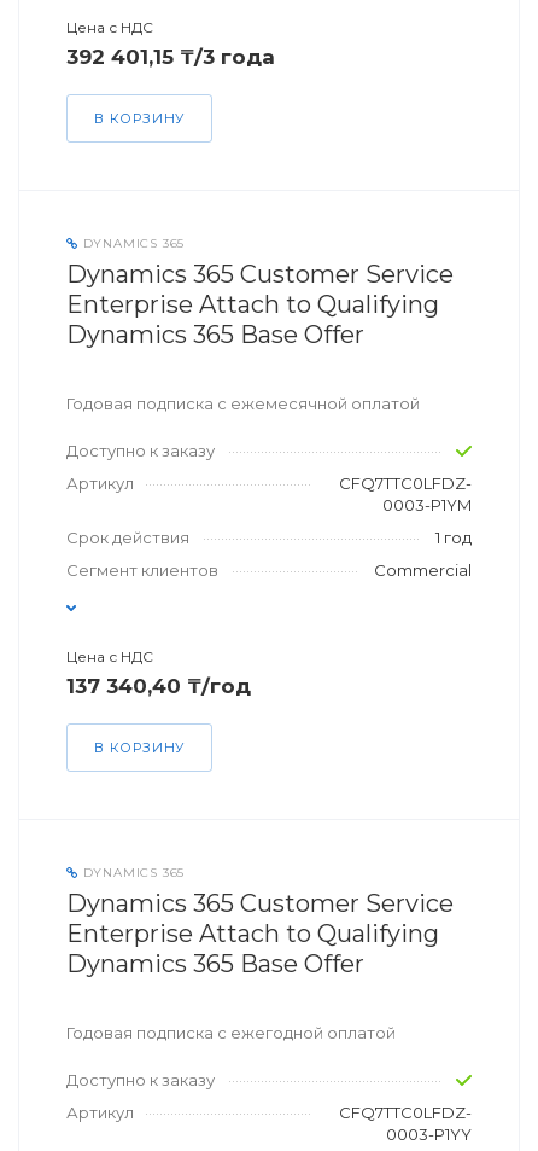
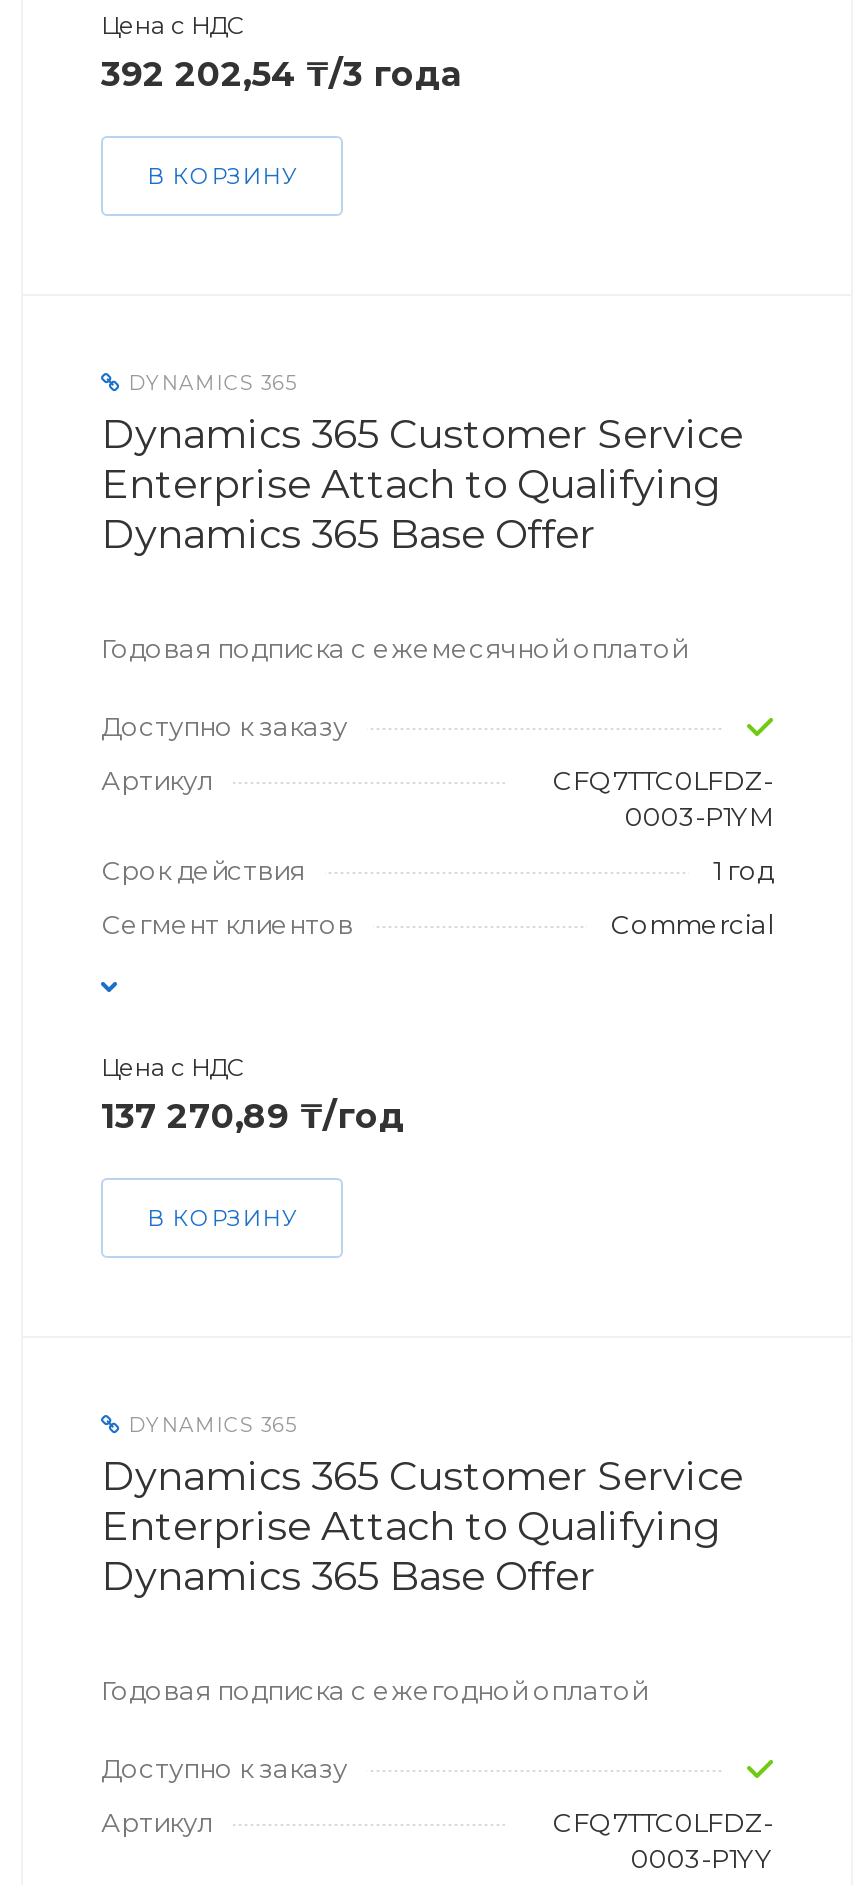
[66,45,275,69] 392 401,15 ₸/3 года -> [101,54,463,94] 392 202,54 ₸/3 года
[66,674,251,698] 137 340,40 ₸/год -> [101,1096,405,1136] 137 270,89 ₸/год

